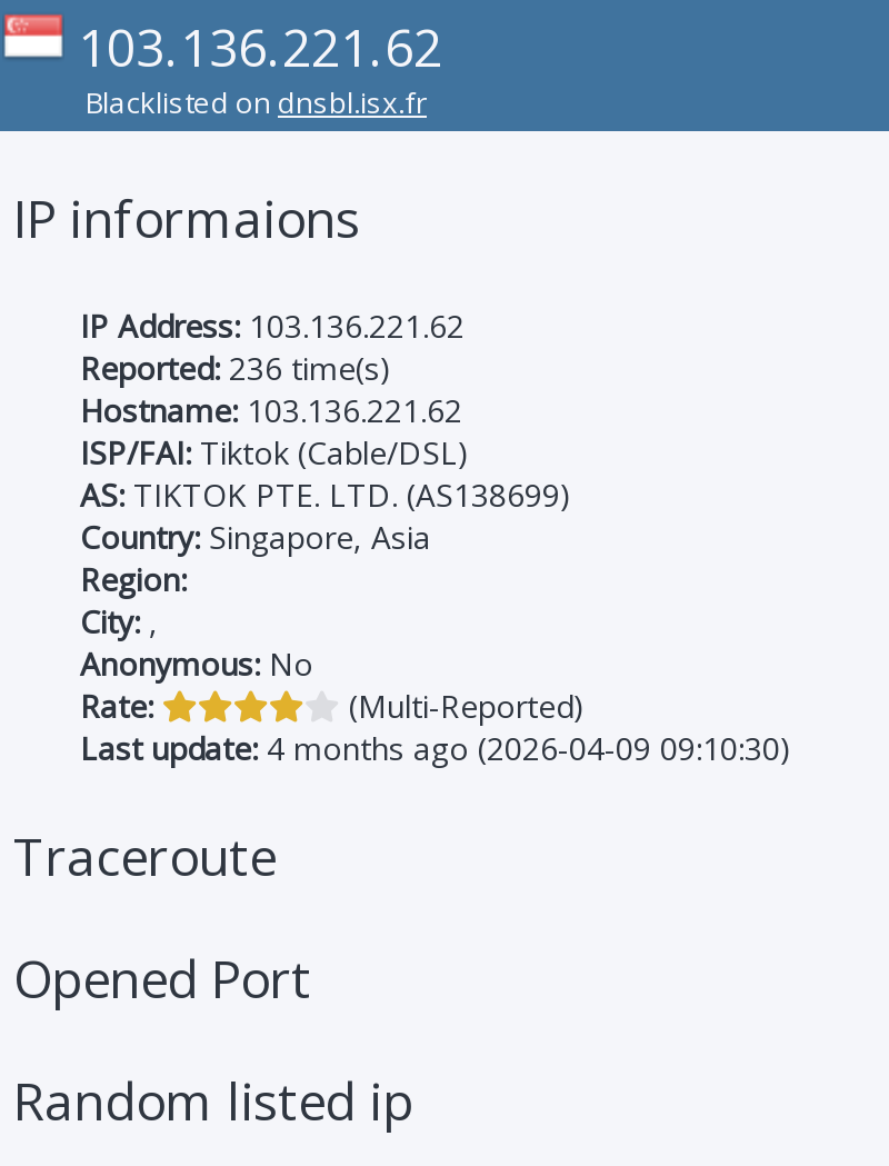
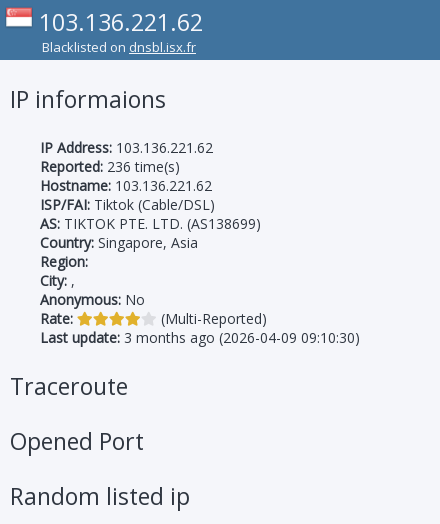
[80,727,791,769] Last update: 4 months ago (2026-04-09 09:10:30) -> [40,328,360,347] Last update: 3 months ago (2026-04-09 09:10:30)

